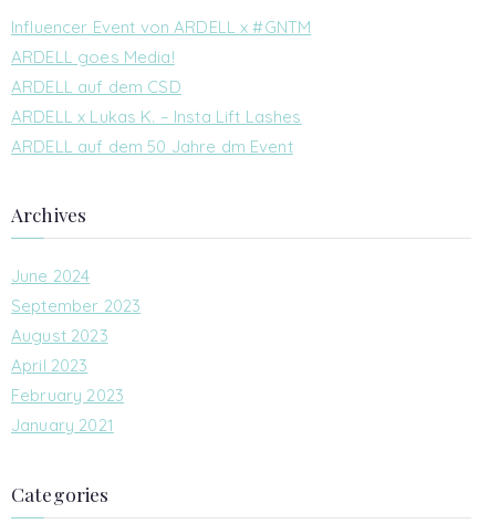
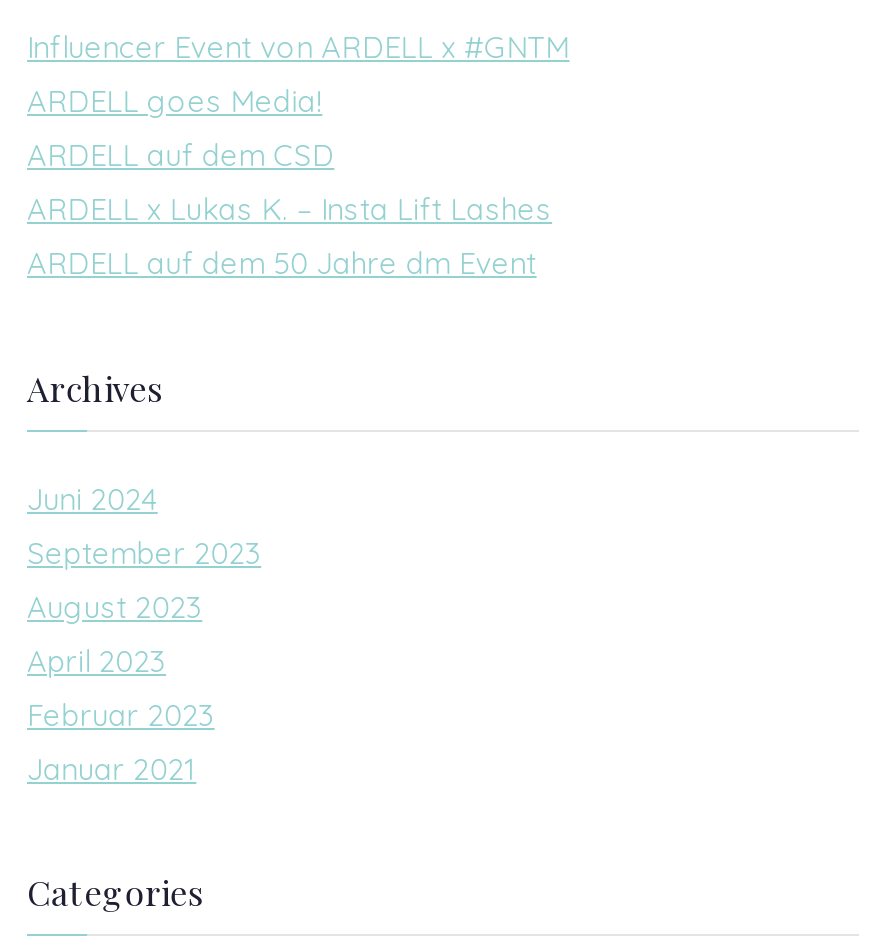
[11,266,90,287] June 2024 -> [27,480,158,518] Juni 2024
[11,385,124,436] February 2023 | January 2021 -> [27,696,215,788] Februar 2023 | Januar 2021

